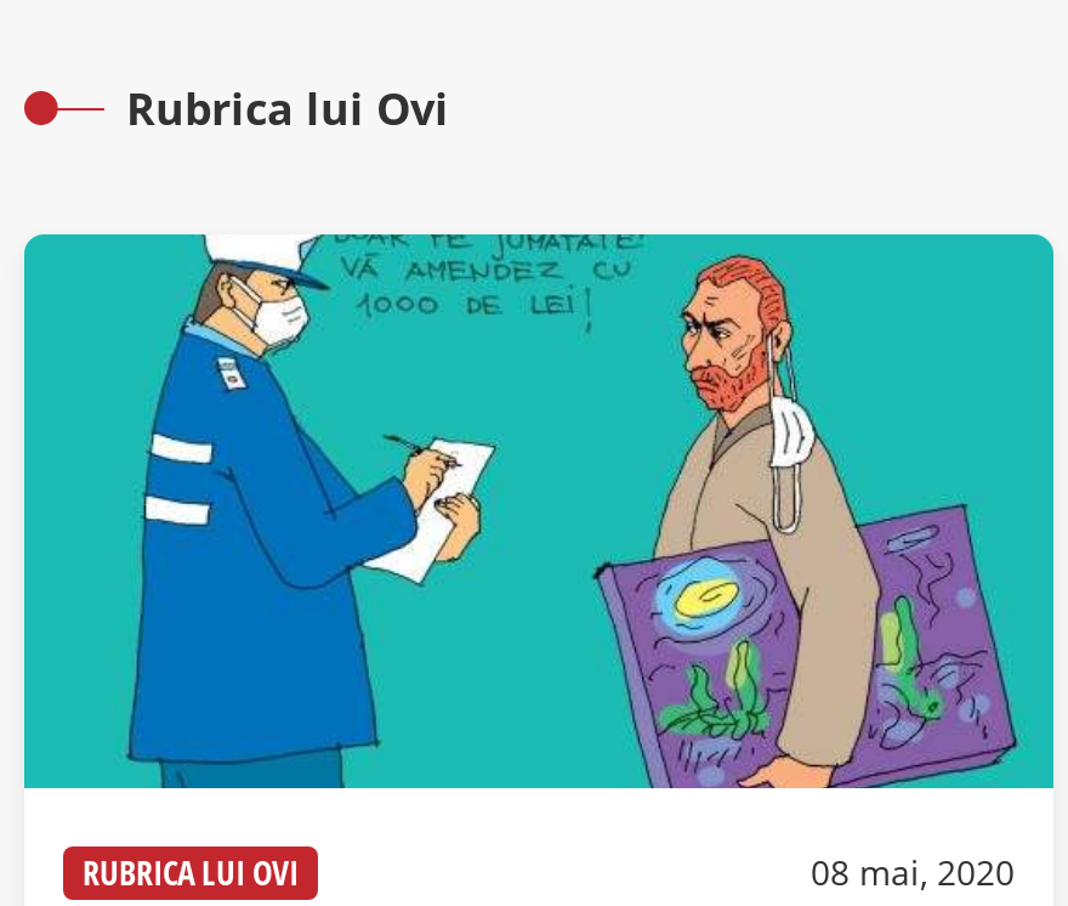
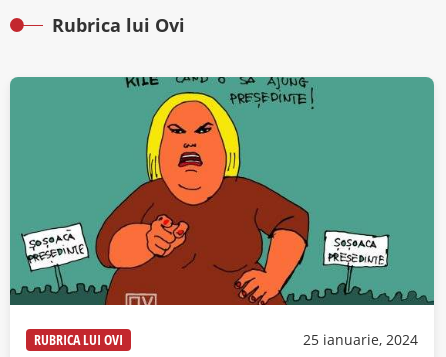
[22,232,1053,895] [image] | 08 mai, 2020 -> [9,76,435,349] [image] | 25 ianuarie, 2024

